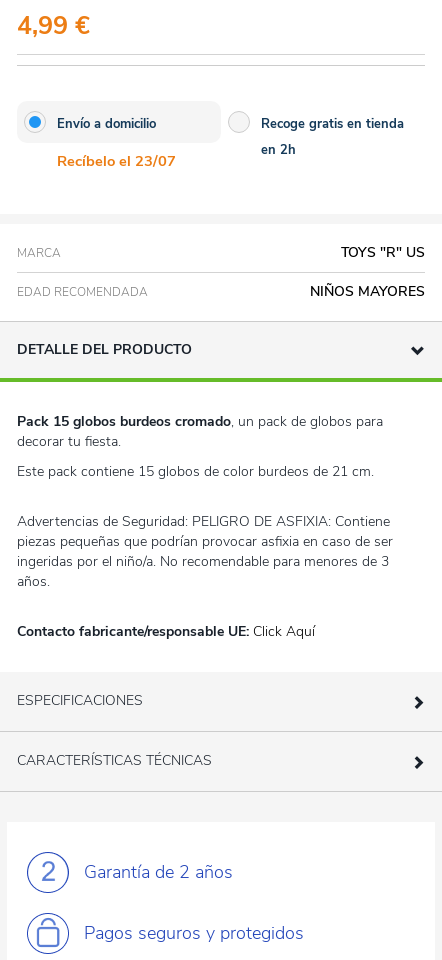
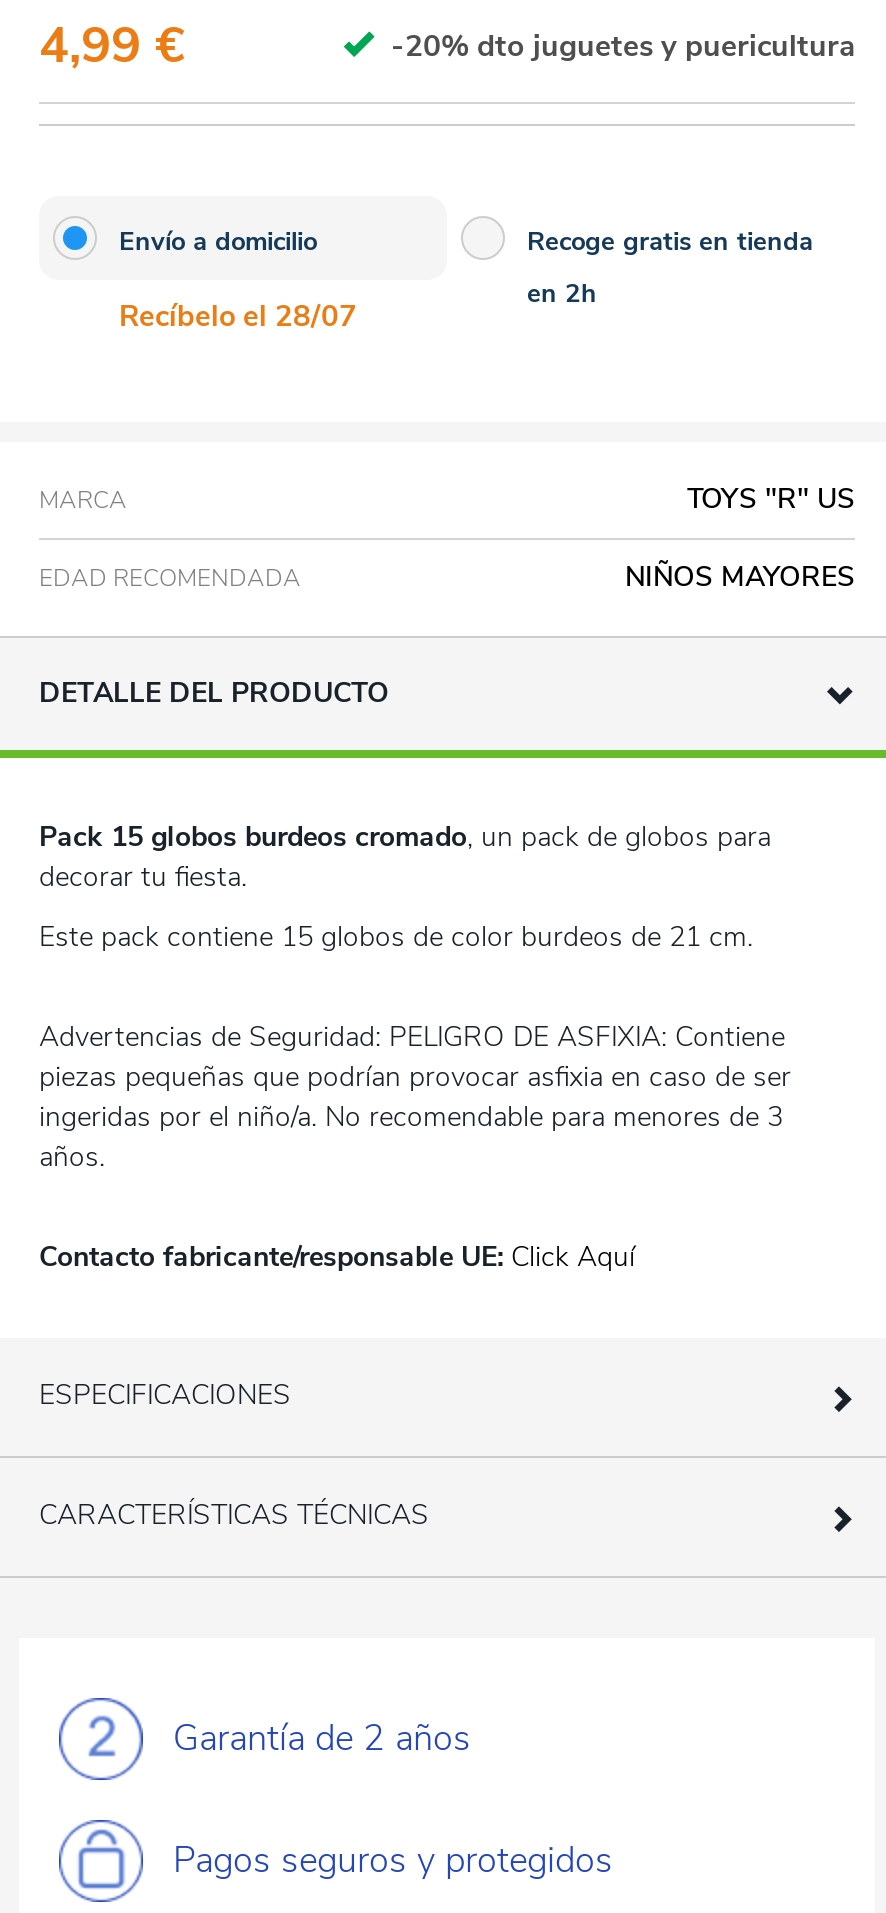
none -> [383,26,855,66] -20% dto juguetes y puericultura
[57,151,176,171] Recíbelo el 23/07 -> [119,296,357,336] Recíbelo el 28/07

